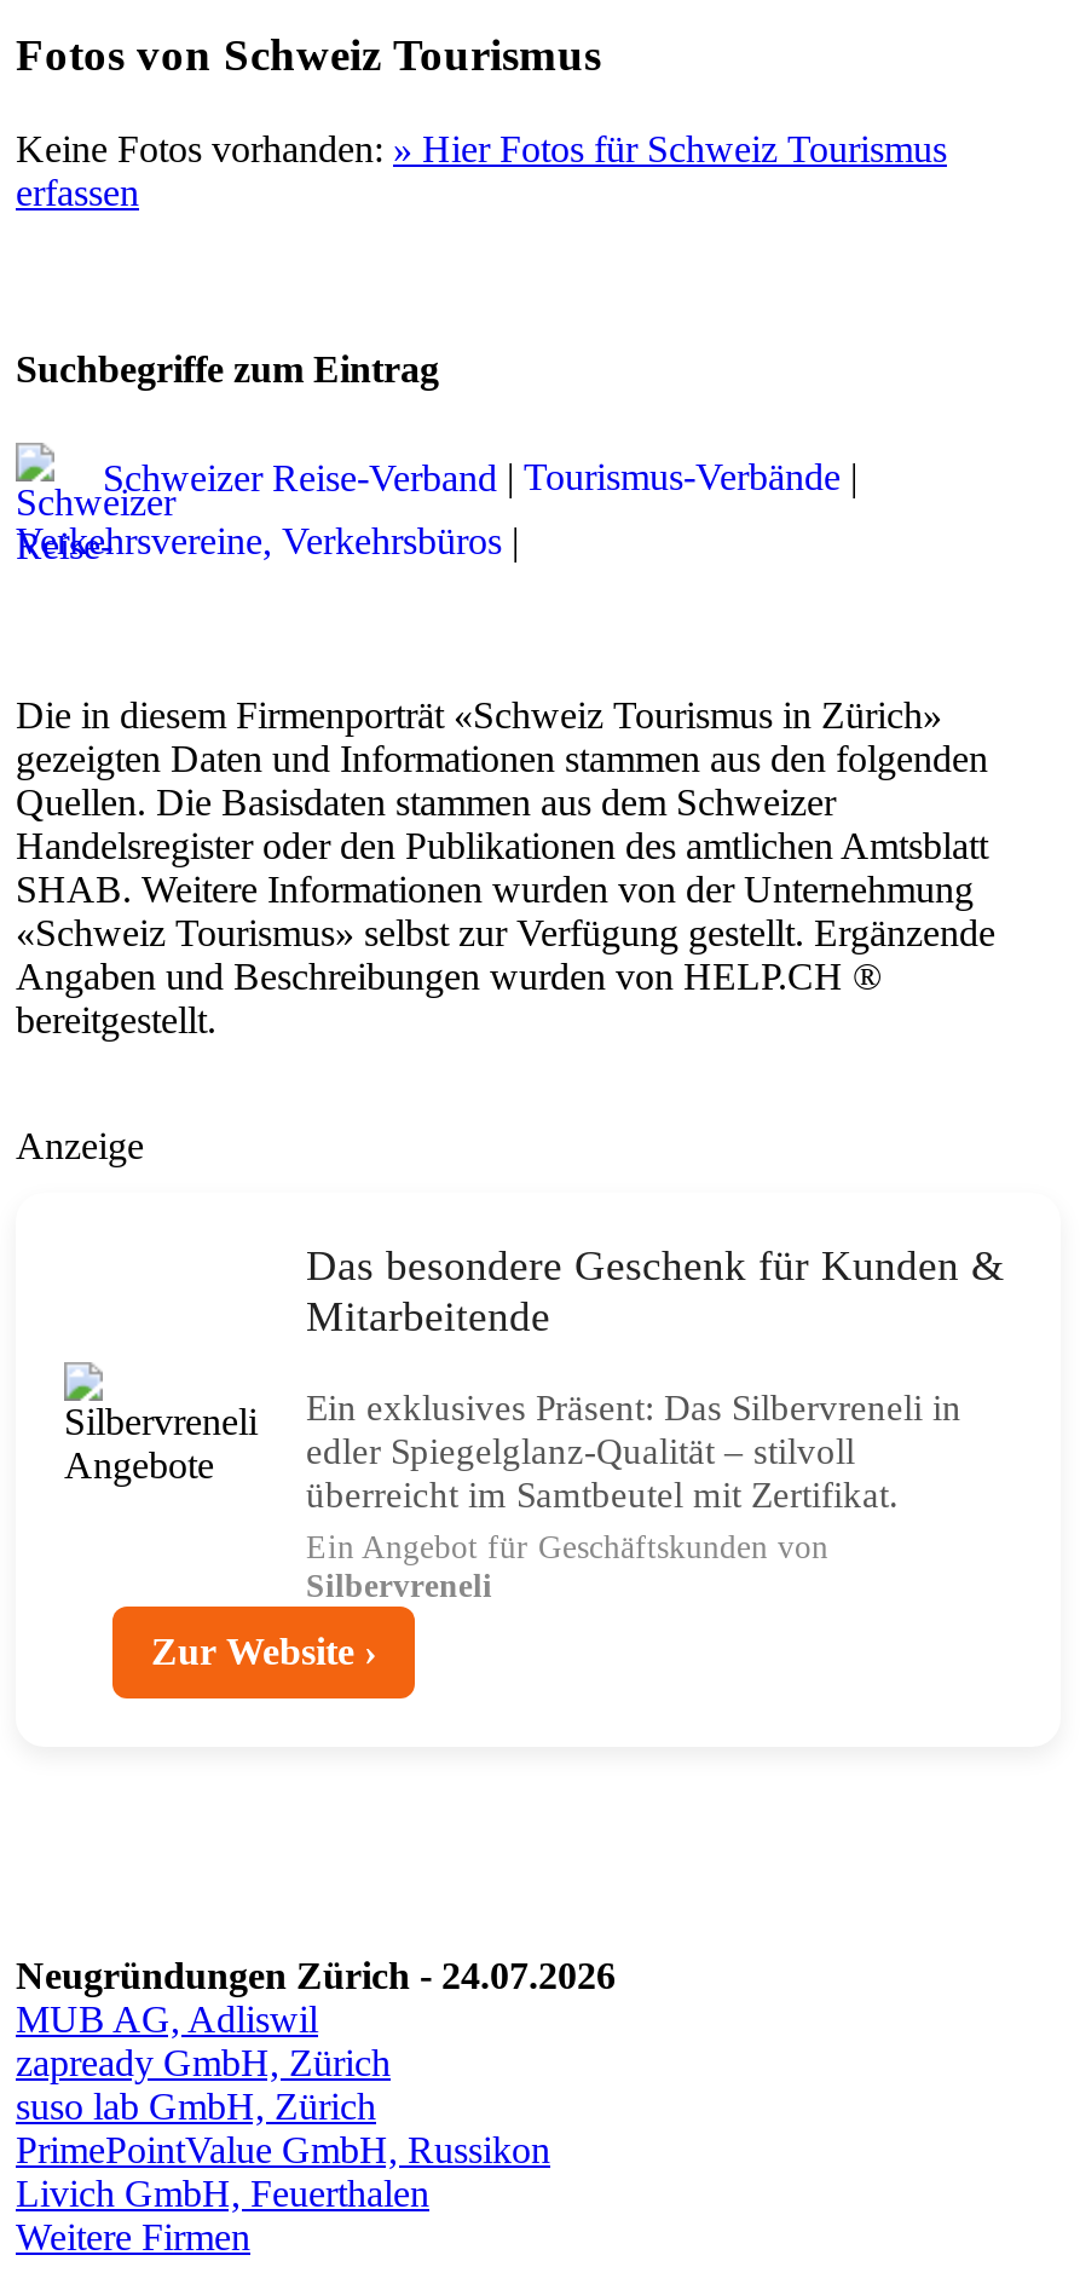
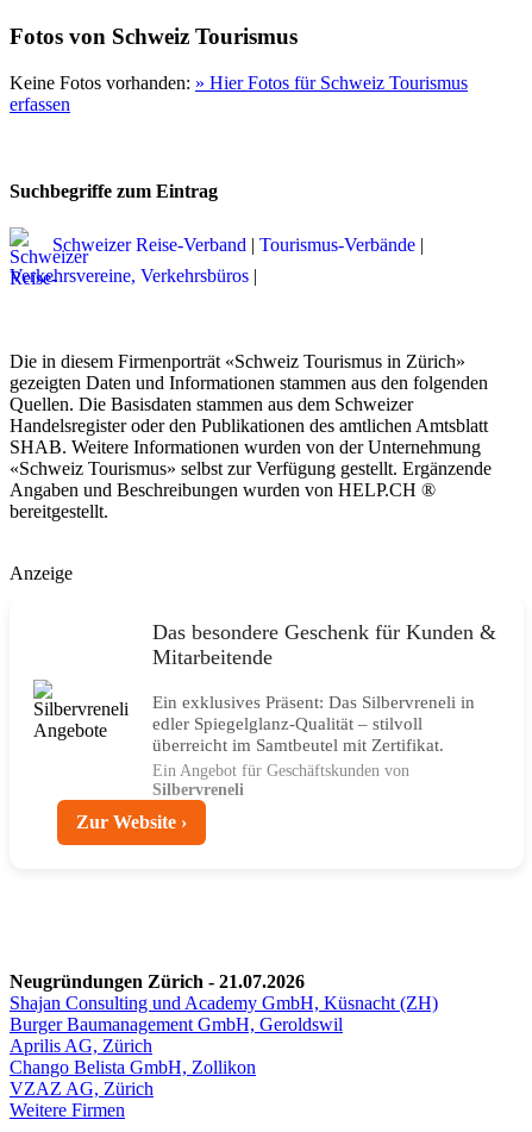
[16,1955,616,2214] Neugründungen Zürich - 24.07.2026 | MUB AG, Adliswil | zapready GmbH, Zürich | suso lab GmbH, Zürich | PrimePointValue GmbH, Russikon | Livich GmbH, Feuerthalen -> [10,972,438,1099] Neugründungen Zürich - 21.07.2026 | Shajan Consulting und Academy GmbH, Küsnacht (ZH) | Burger Baumanagement GmbH, Geroldswil | Aprilis AG, Zürich | Chango Belista GmbH, Zollikon | VZAZ AG, Zürich

